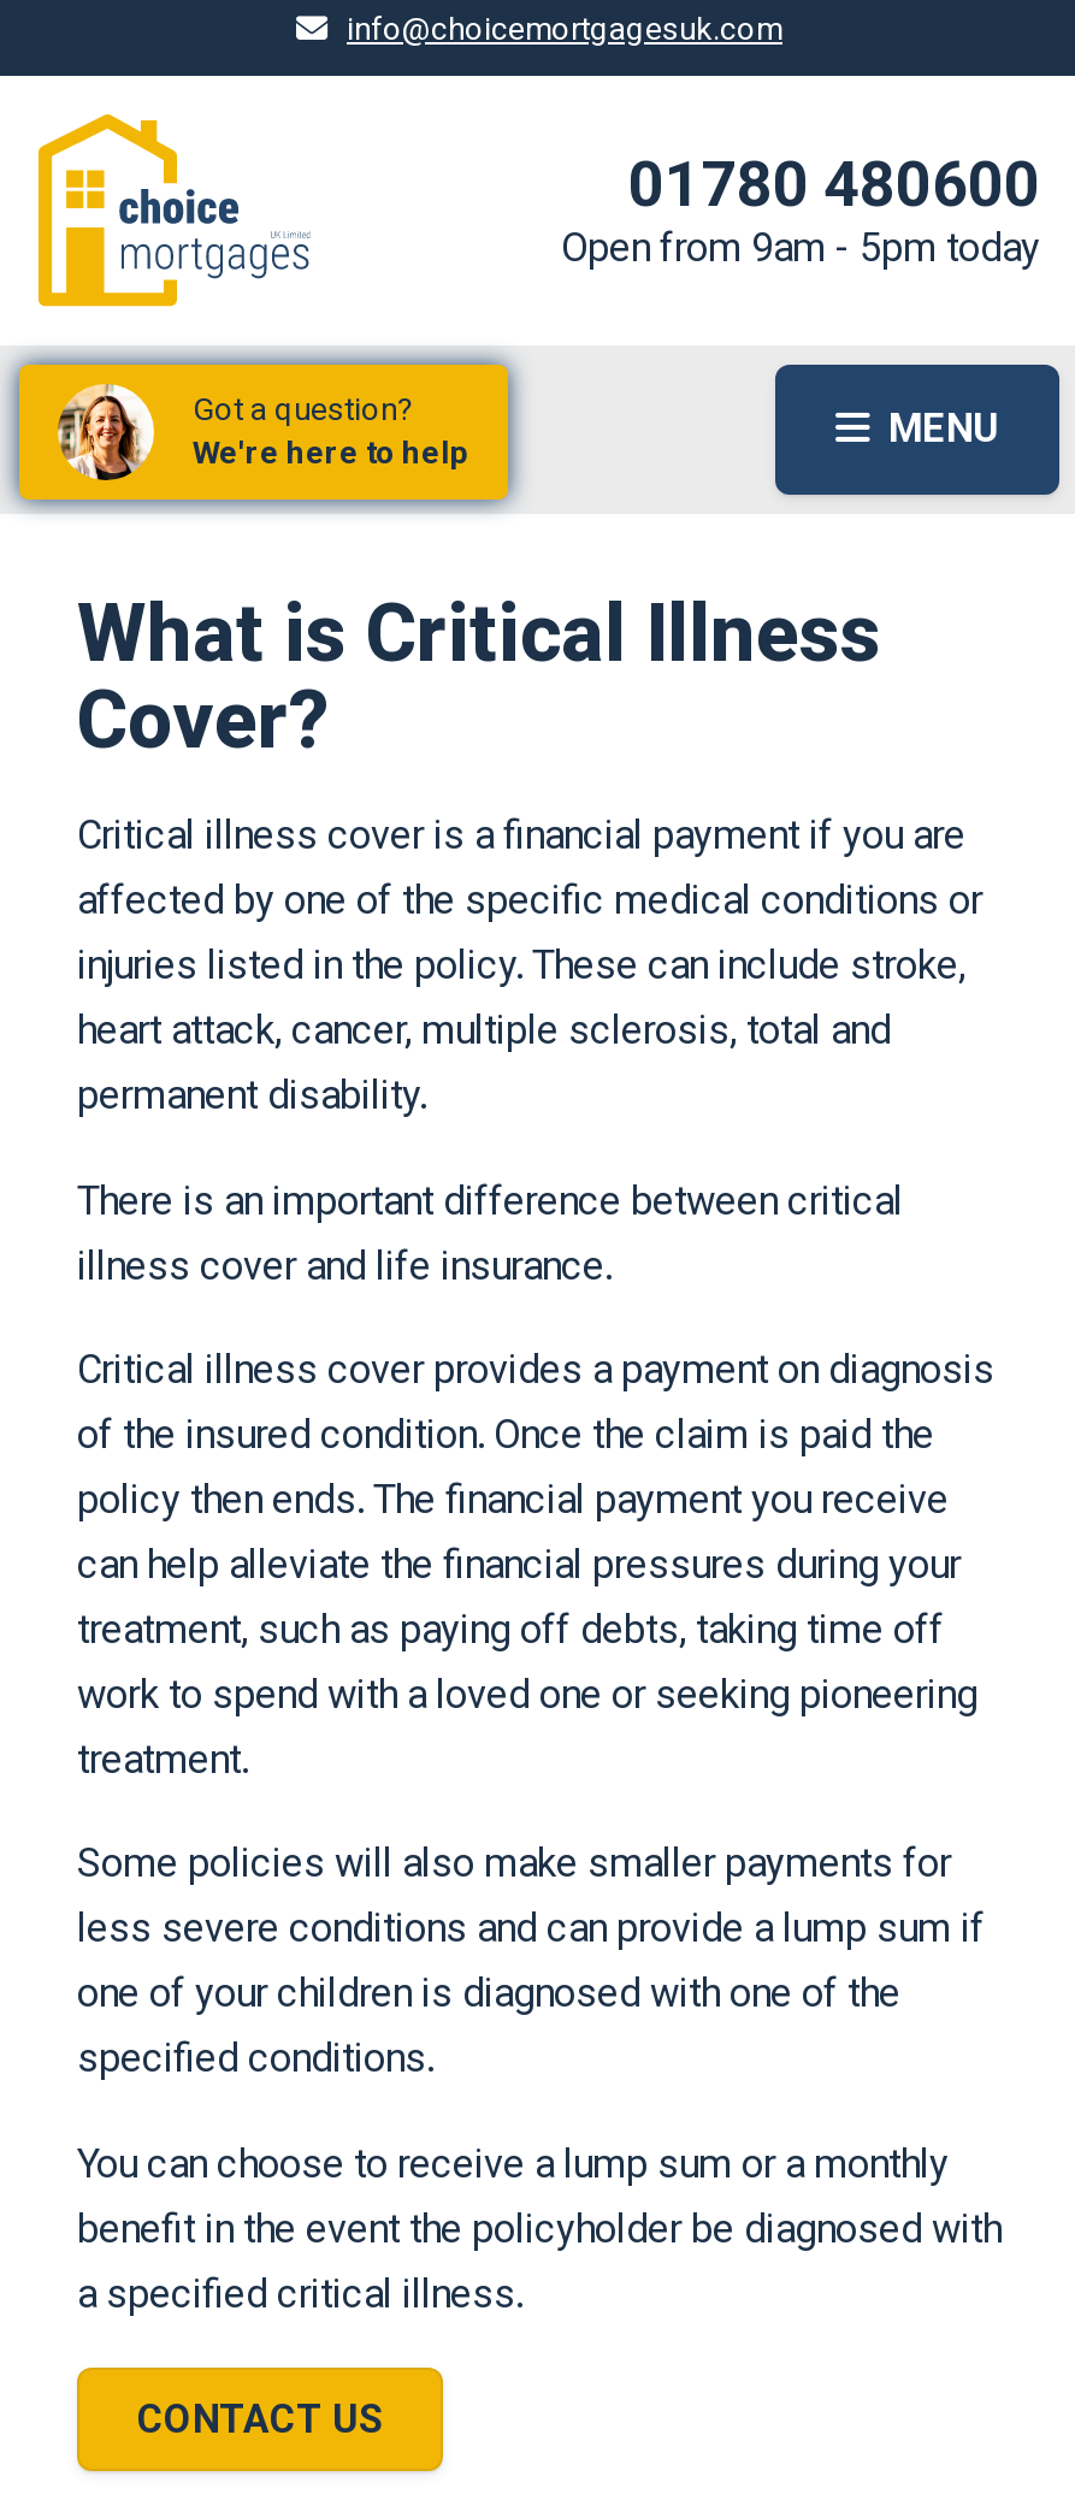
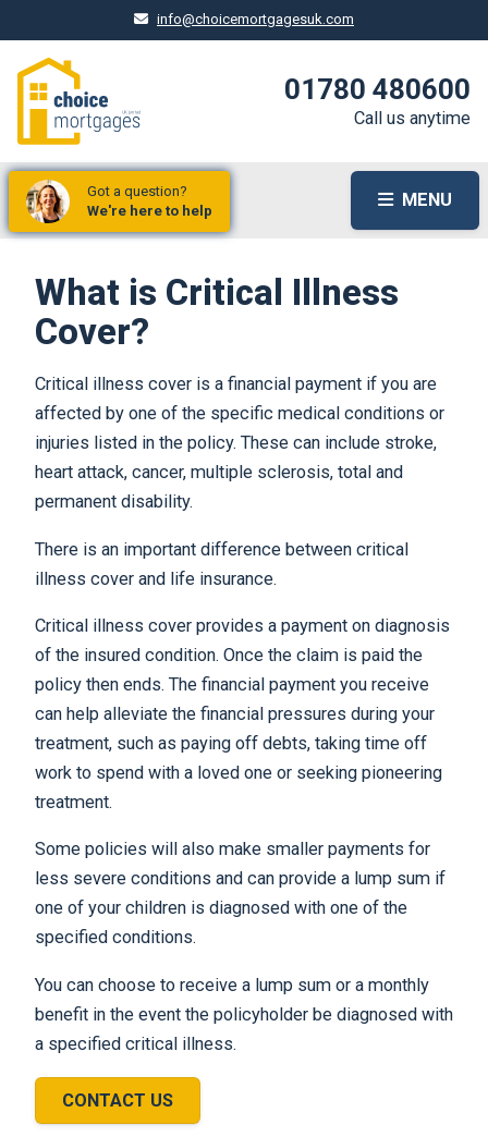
[561,225,1040,271] Open from 9am - 5pm today -> [354,108,471,129] Call us anytime

